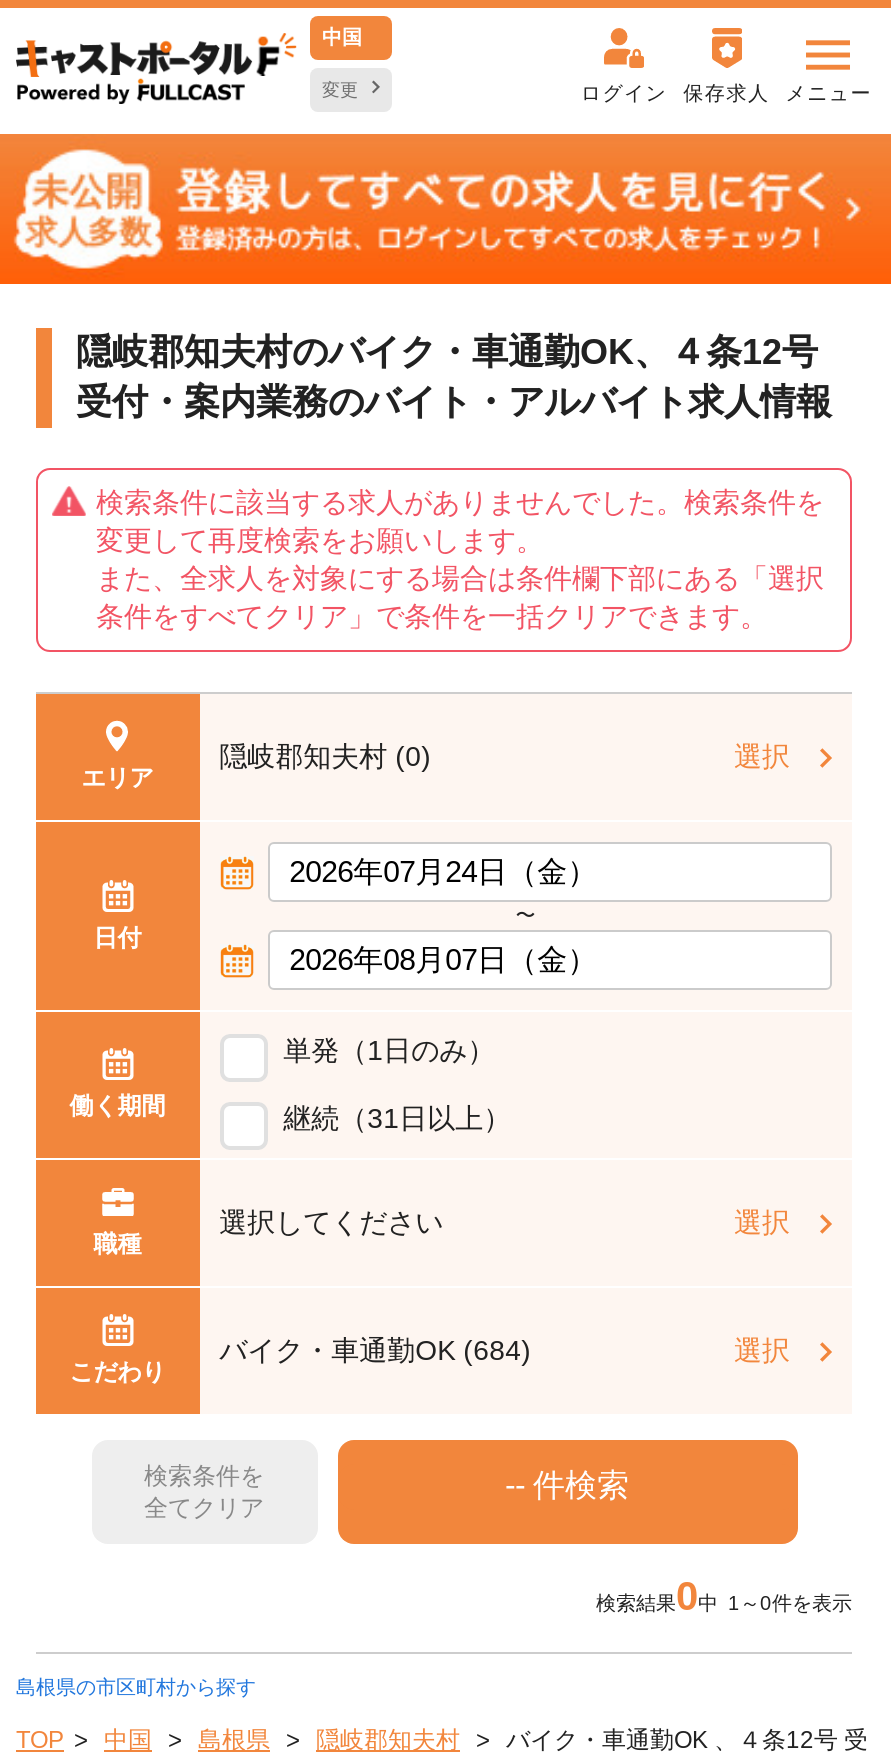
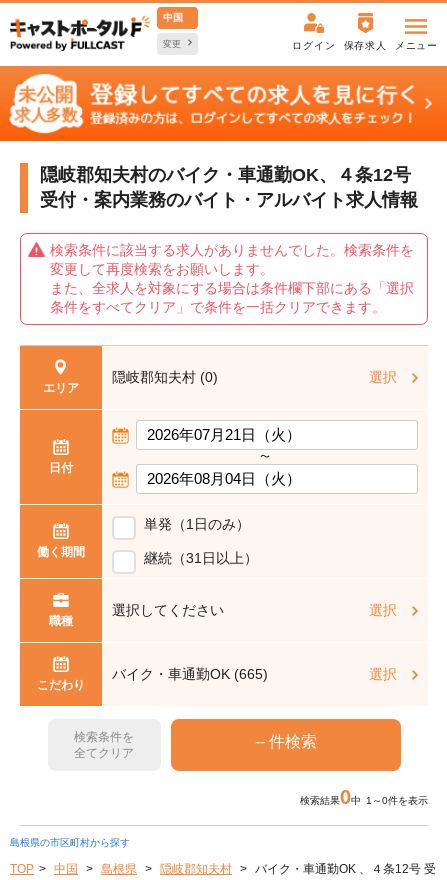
[219,1334,559,1366] バイク・車通勤OK (684) -> [112,666,282,682] バイク・車通勤OK (665)

